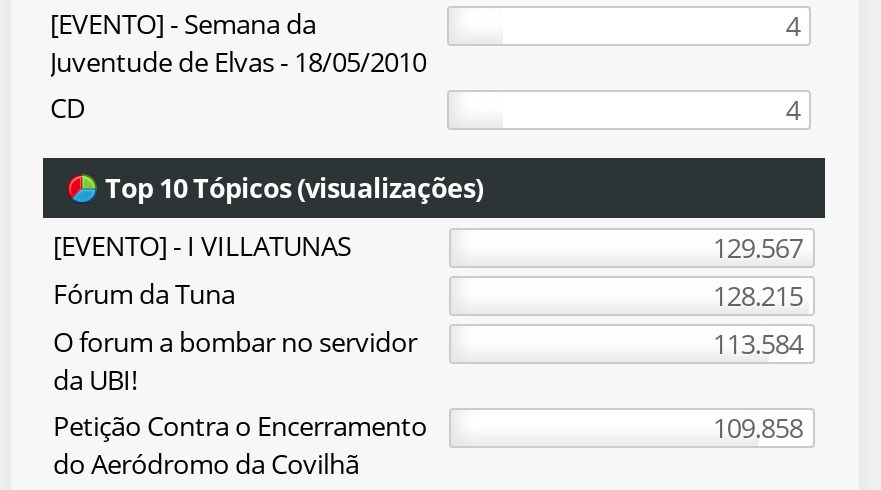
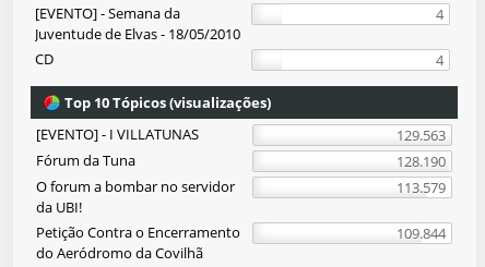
[713,230,803,266] 129.567 -> [396,125,445,145] 129.563
[713,278,803,314] 128.215 -> [396,151,445,171] 128.190
[713,326,803,362] 113.584 -> [396,178,445,197] 113.579
[713,410,803,446] 109.858 -> [396,223,445,243] 109.844

